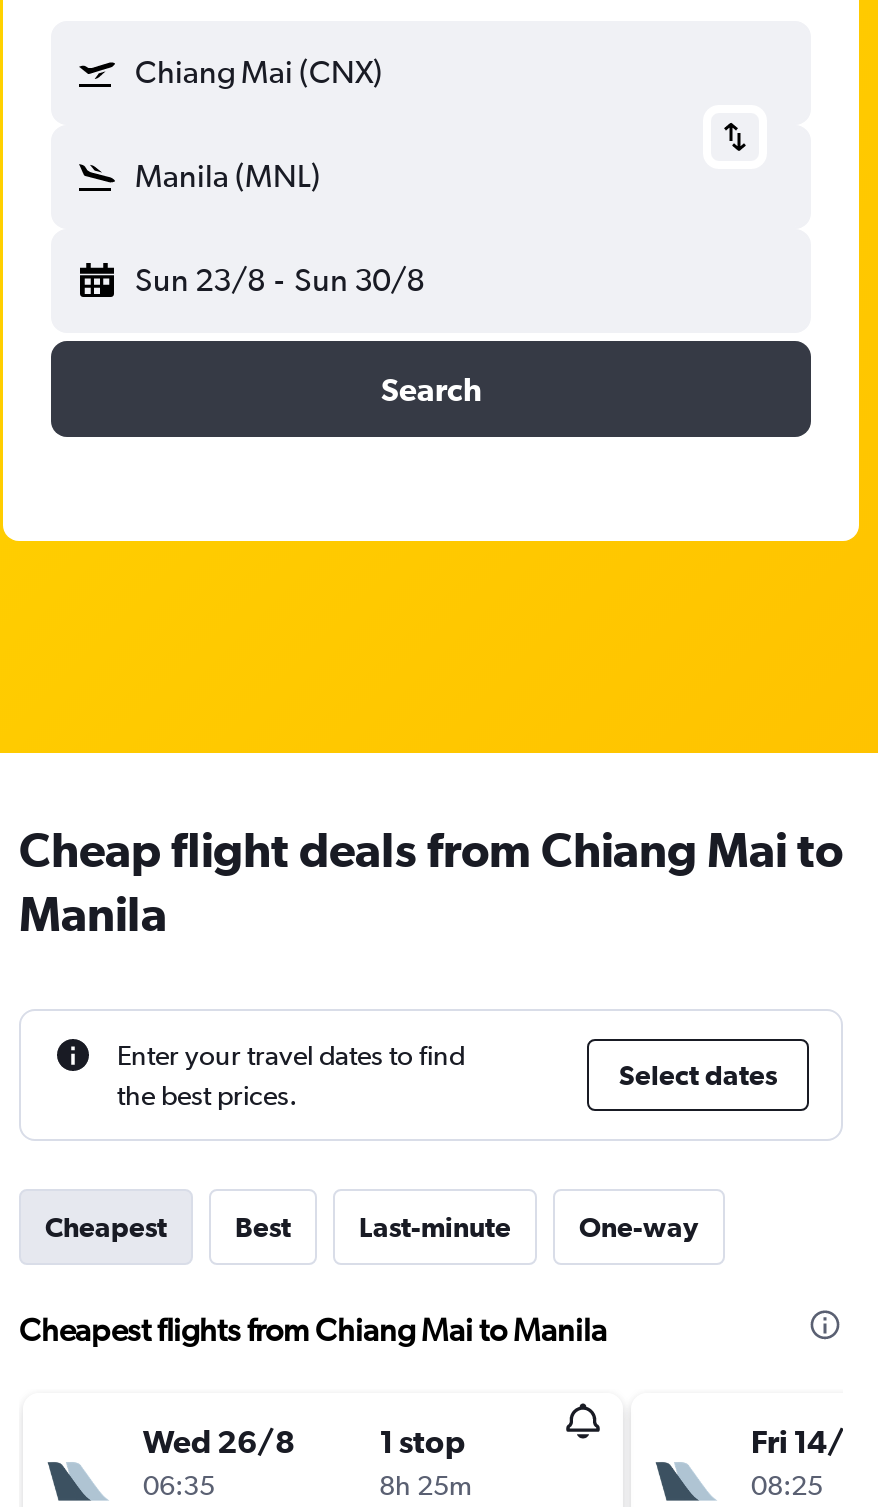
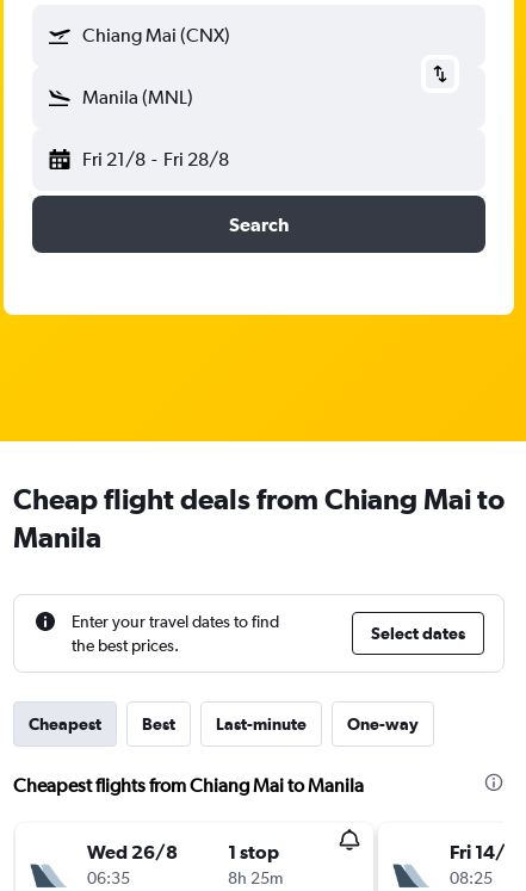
[135,261,424,299] Sun 23/8 - Sun 30/8 -> [82,148,229,171] Fri 21/8 - Fri 28/8

